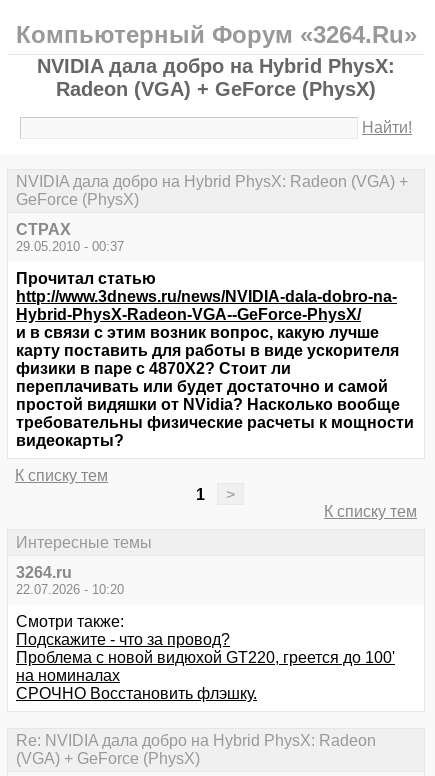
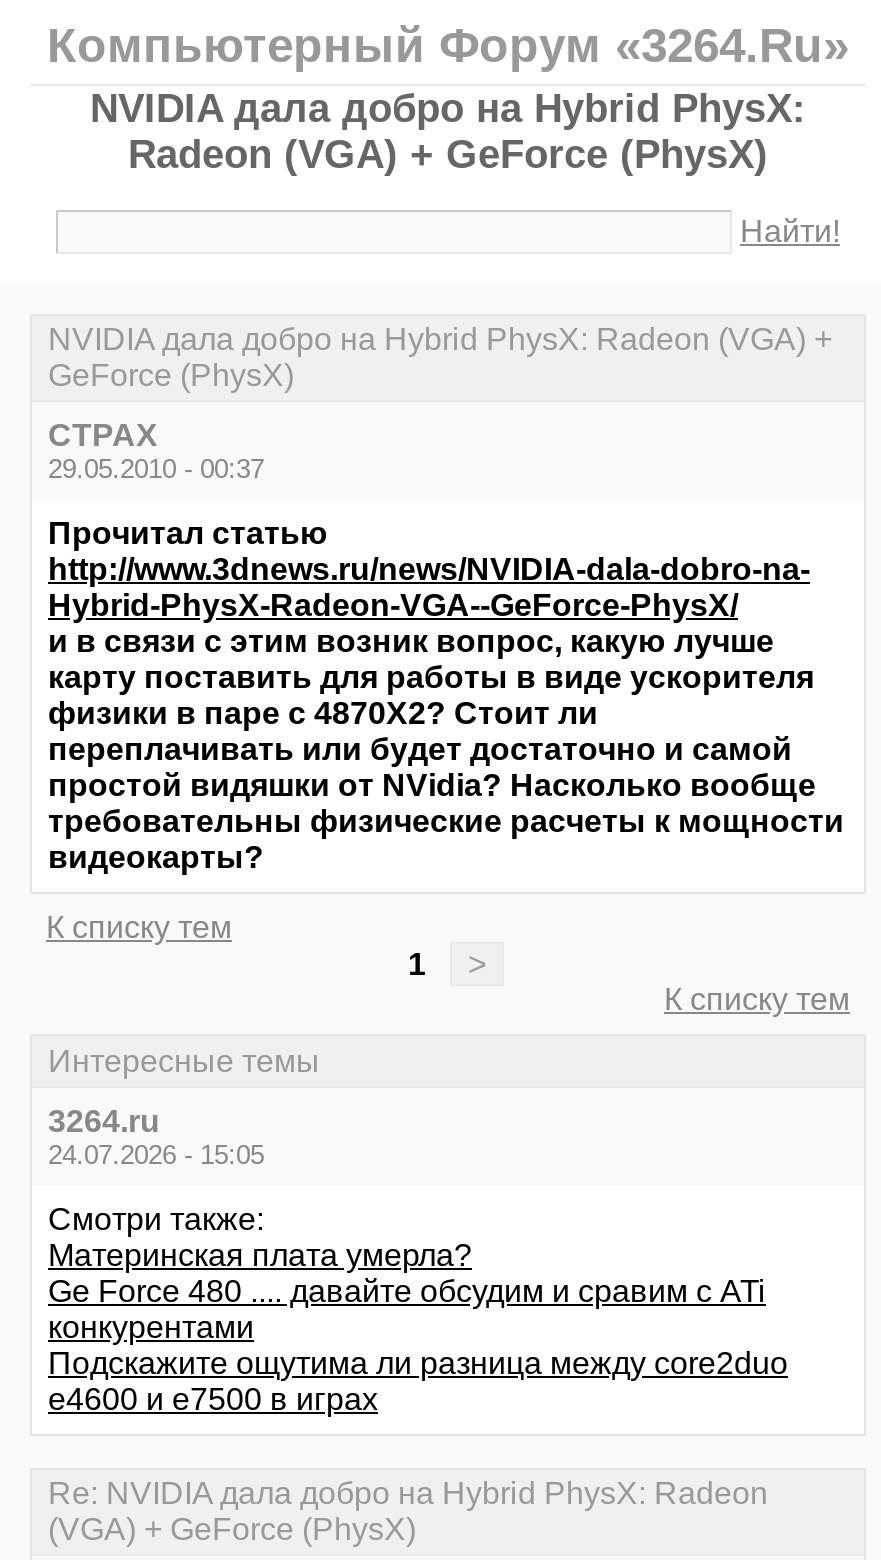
[16,582,124,597] 22.07.2026 - 10:20 -> [48,1140,264,1170] 24.07.2026 - 15:05
[16,631,395,702] Подскажите - что за провод? | Проблема с новой видюхой GT220, греется до 100' | на номиналах | СРОЧНО Восстановить флэшку. -> [48,1238,788,1416] Материнская плата умерла? | Ge Force 480 .... давайте обсудим и сравим с ATi | конкурентами | Подскажите ощутима ли разница между core2duo | e4600 и e7500 в играх

